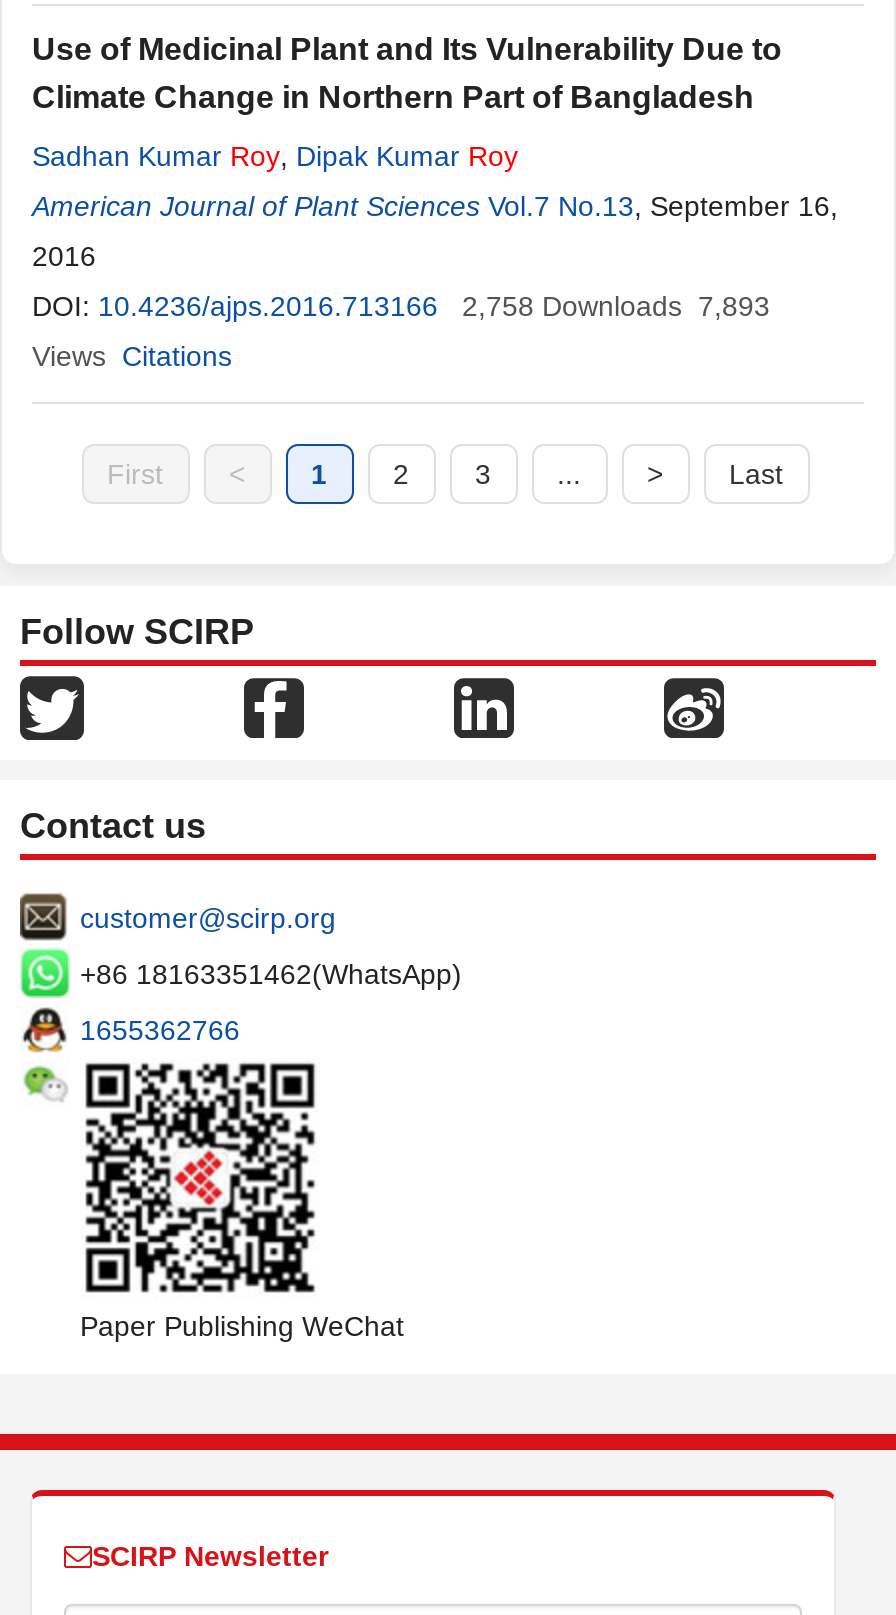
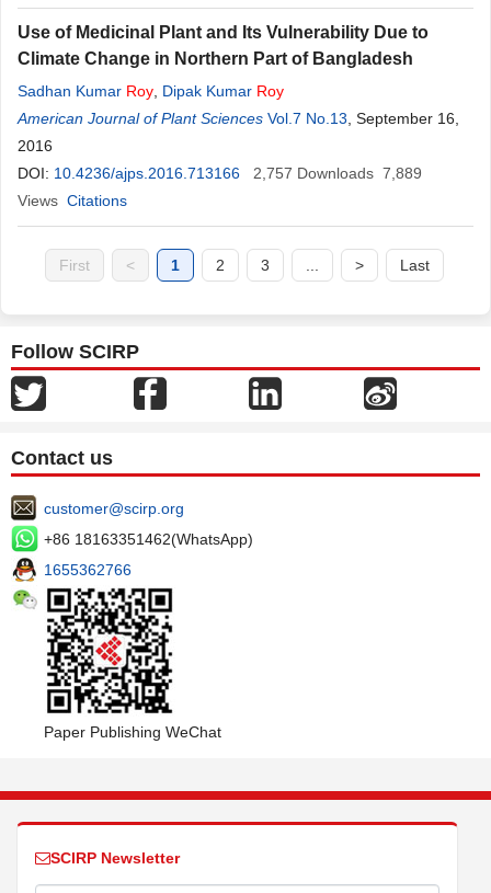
[32,290,770,322] DOI: 10.4236/ajps.2016.713166 2,758 Downloads 7,893 -> [18,164,422,182] DOI: 10.4236/ajps.2016.713166 2,757 Downloads 7,889

